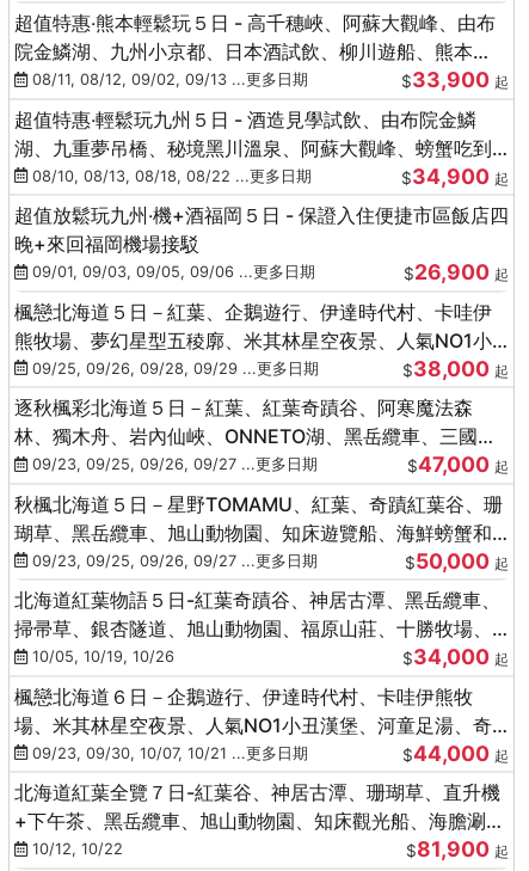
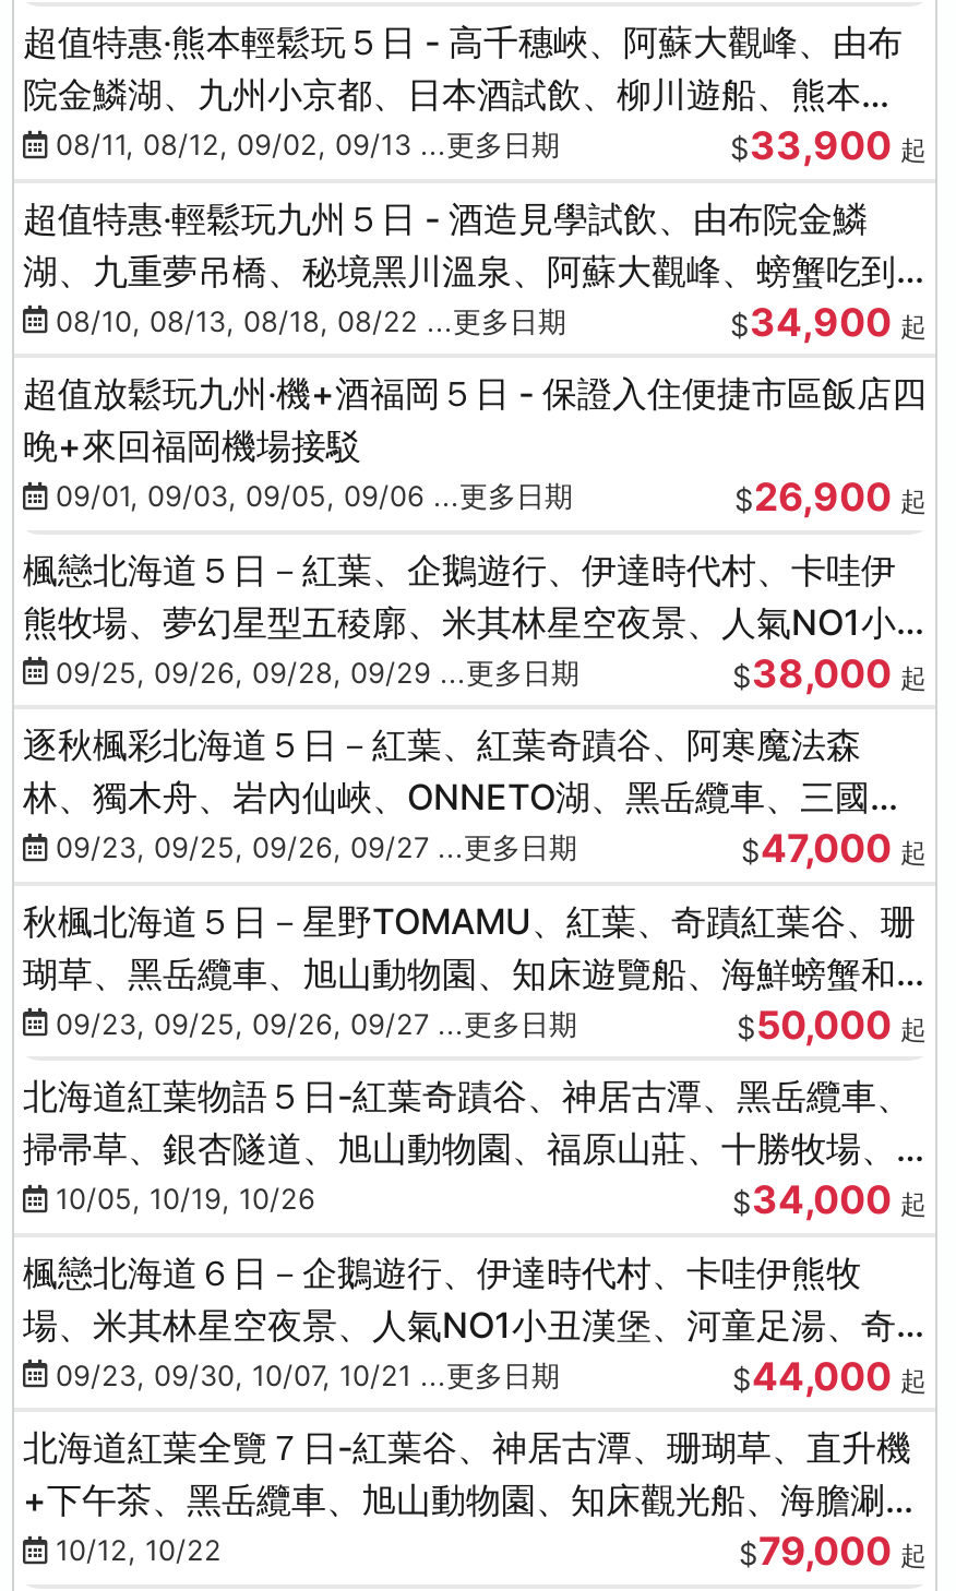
[406,836,509,861] $81,900 起 -> [739,1528,927,1574] $79,000 起

